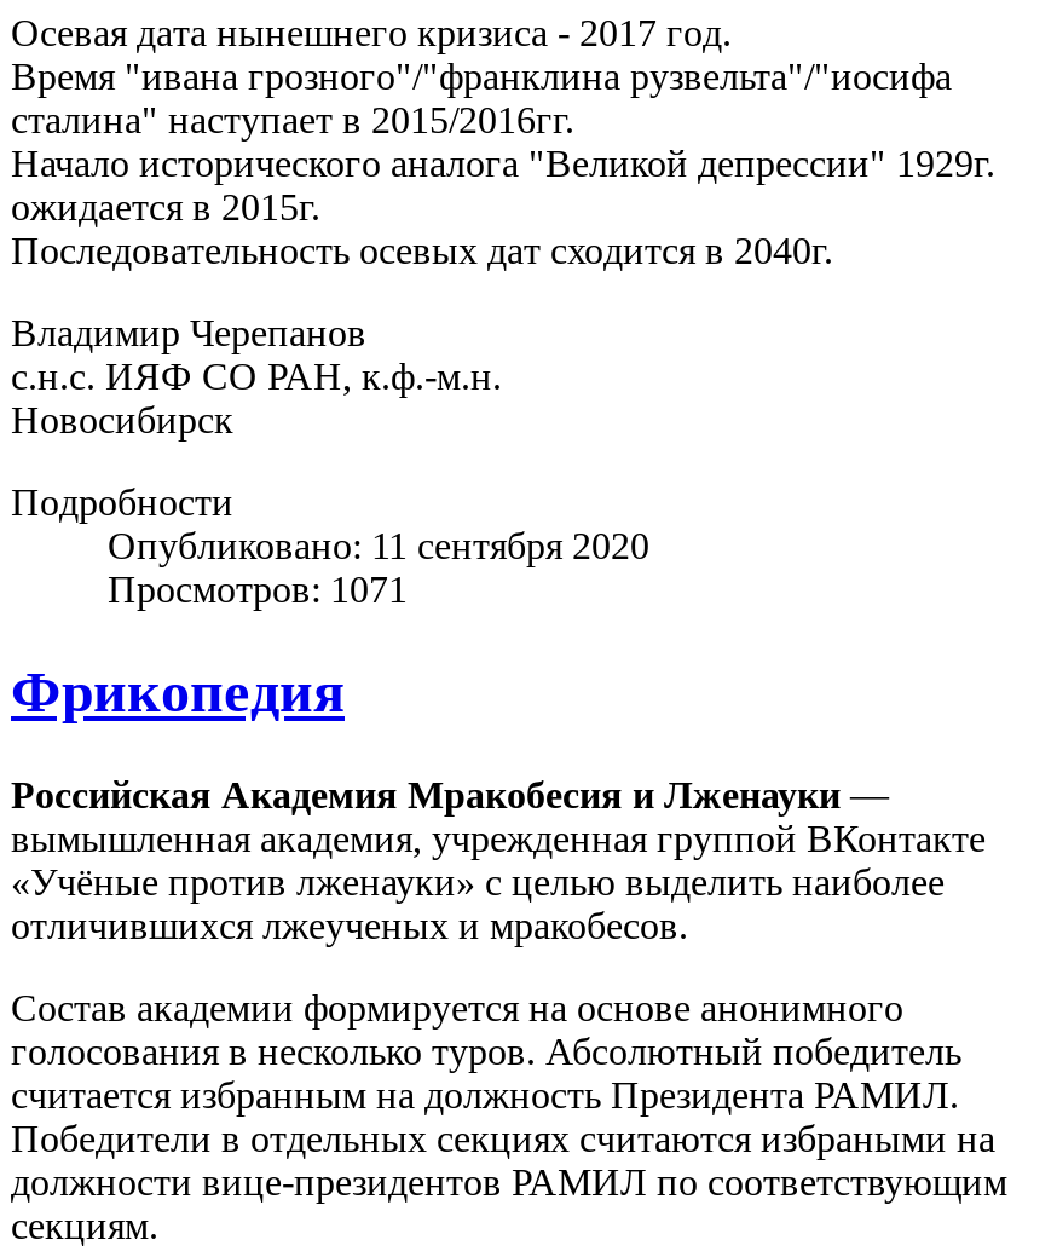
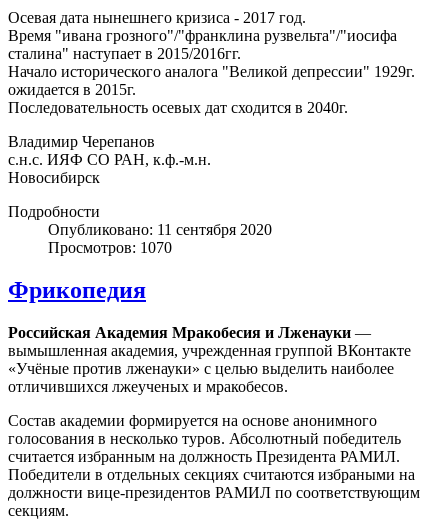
[108,569,408,610] Просмотров: 1071 -> [48,239,172,256] Просмотров: 1070

